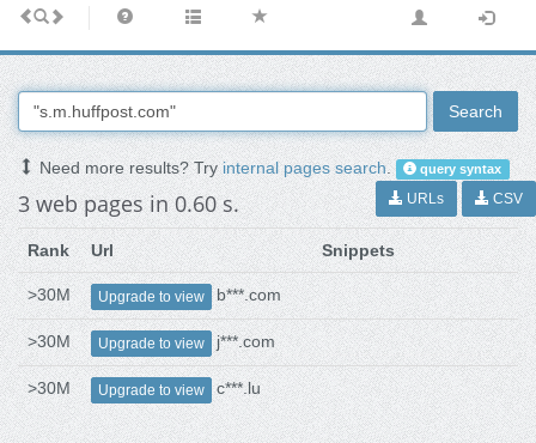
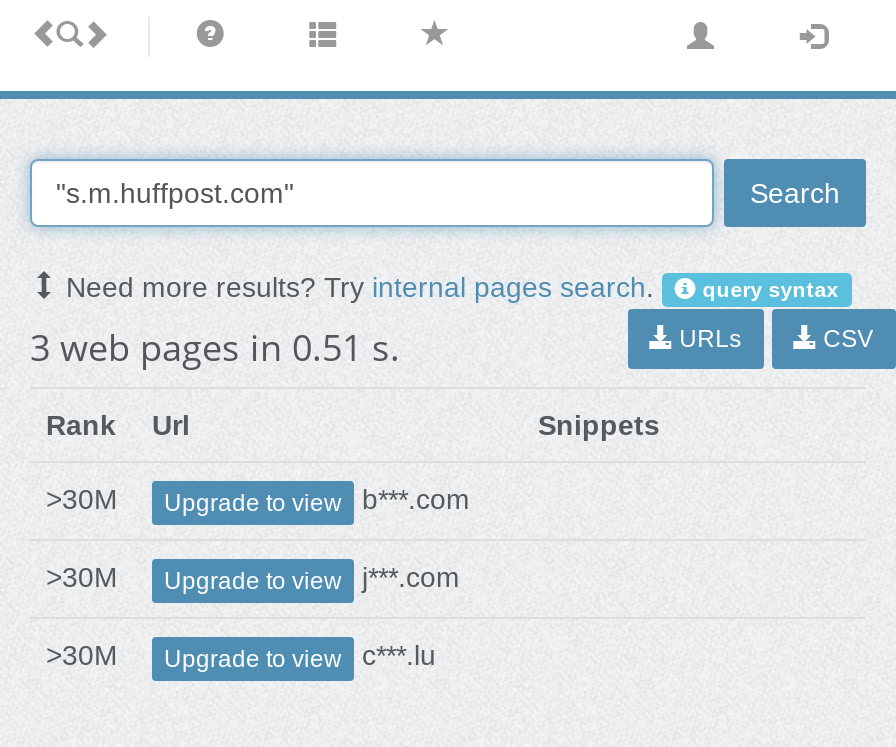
[18,189,239,218] 3 web pages in 0.60 s. -> [30,323,400,371] 3 web pages in 0.51 s.

